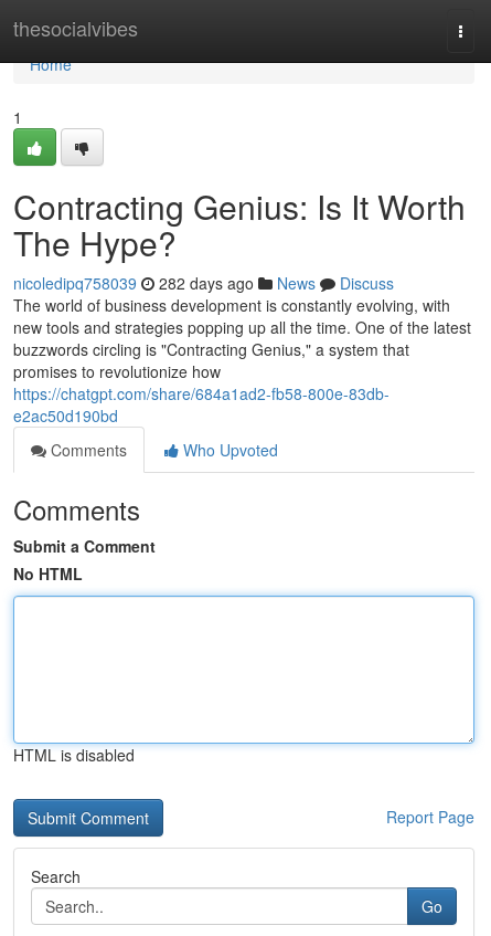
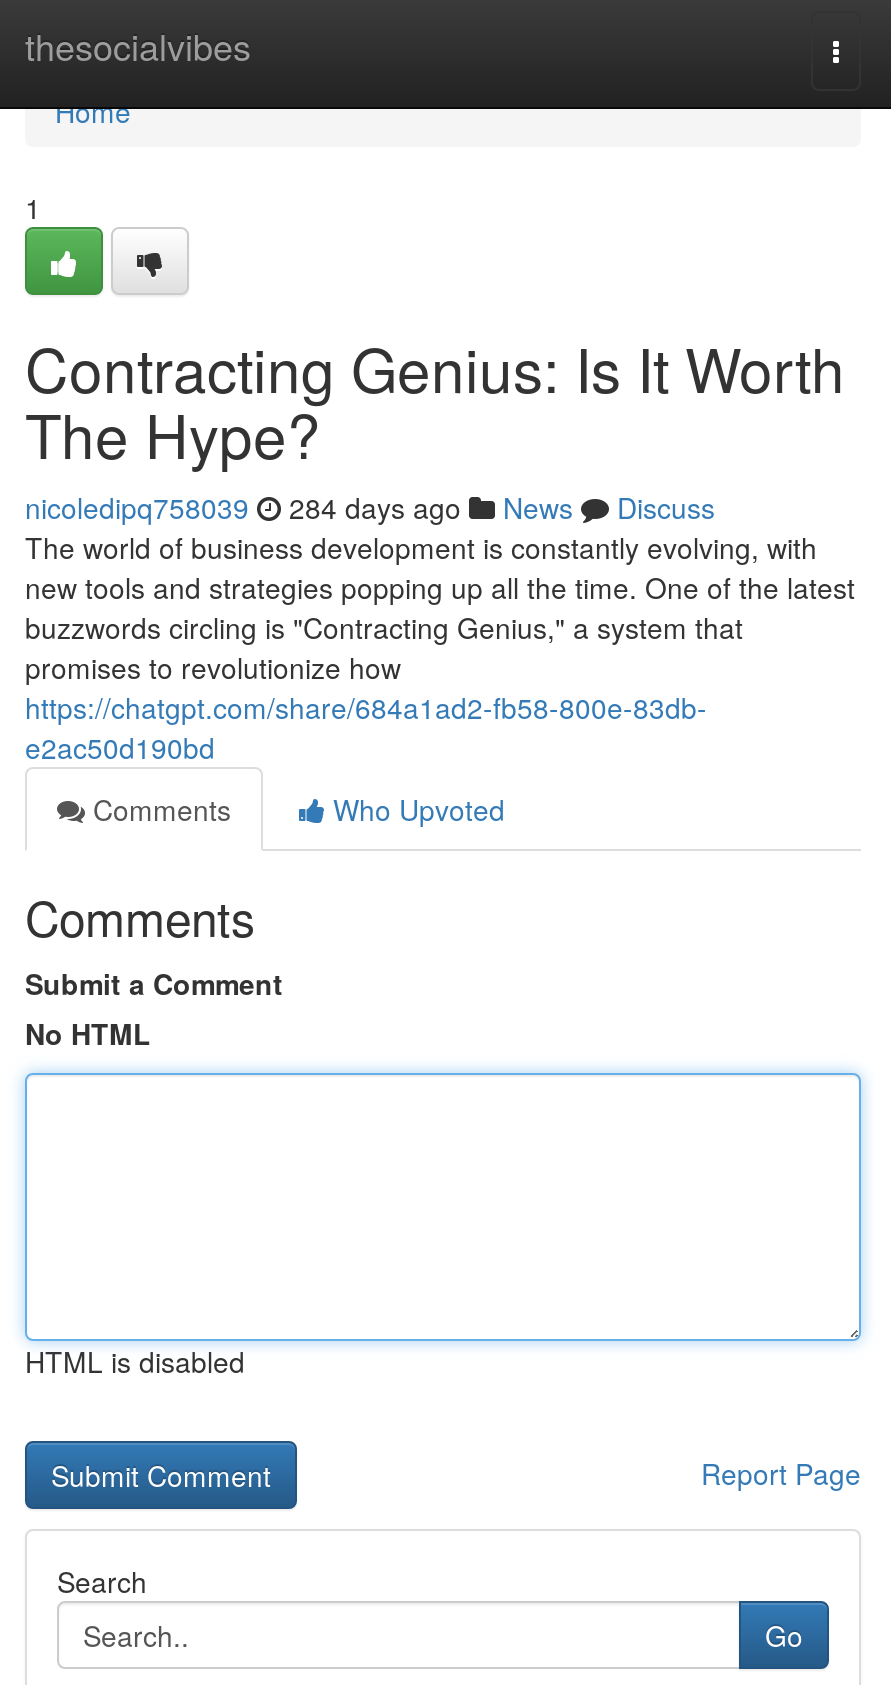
[13,272,394,294] nicoledipq758039 282 days ago News Discuss -> [25,487,715,527] nicoledipq758039 284 days ago News Discuss

